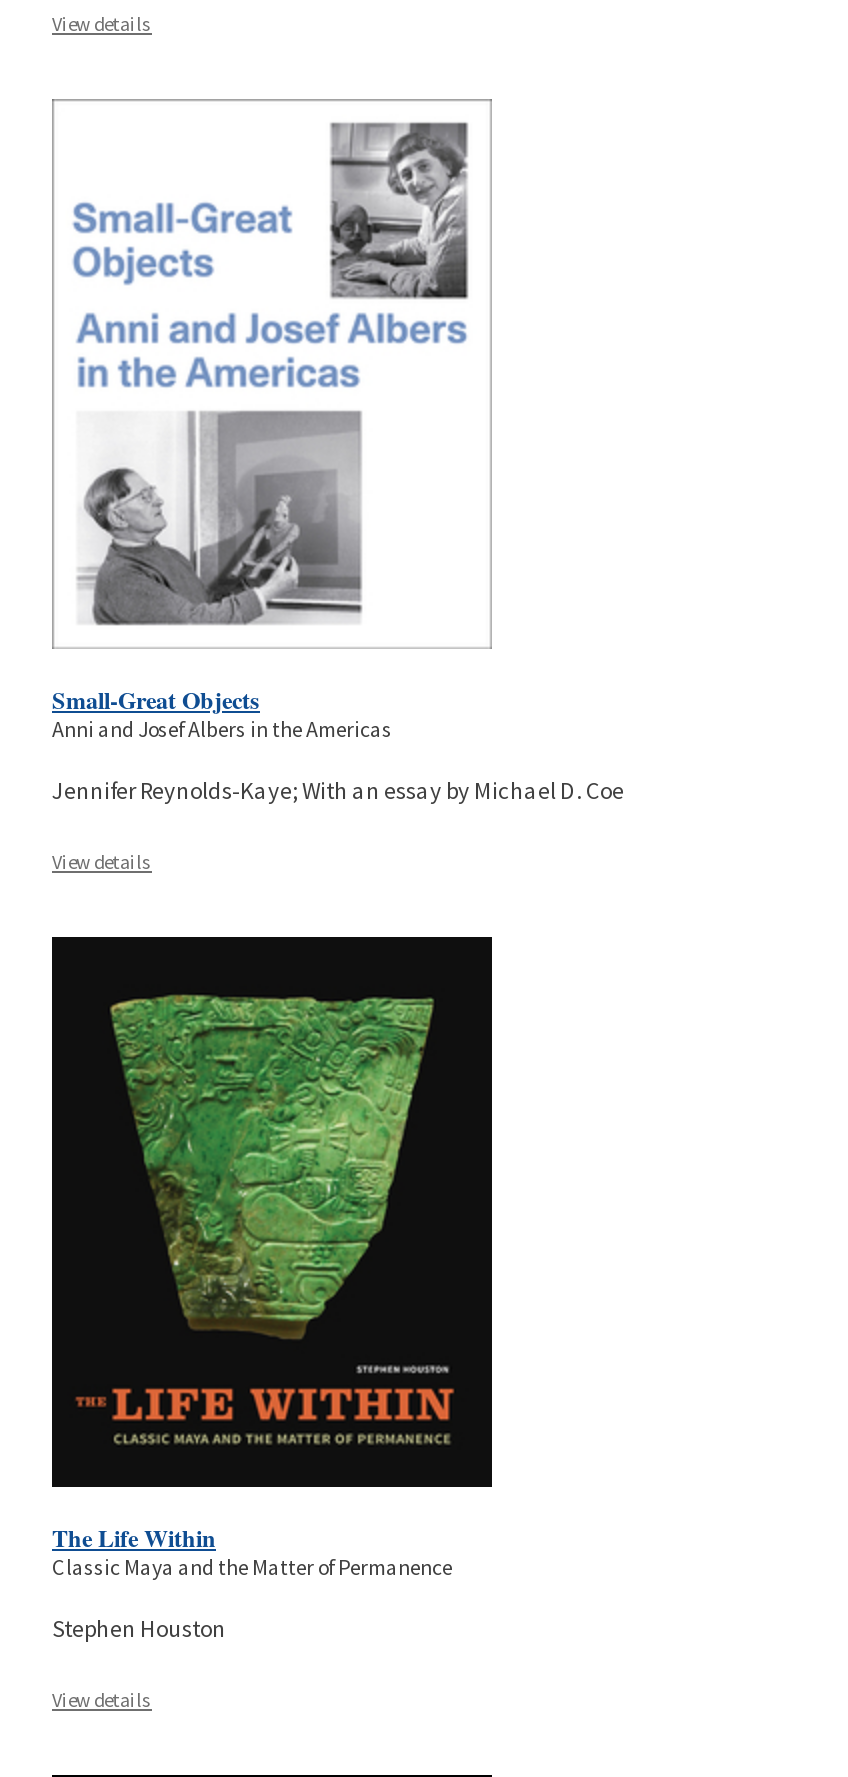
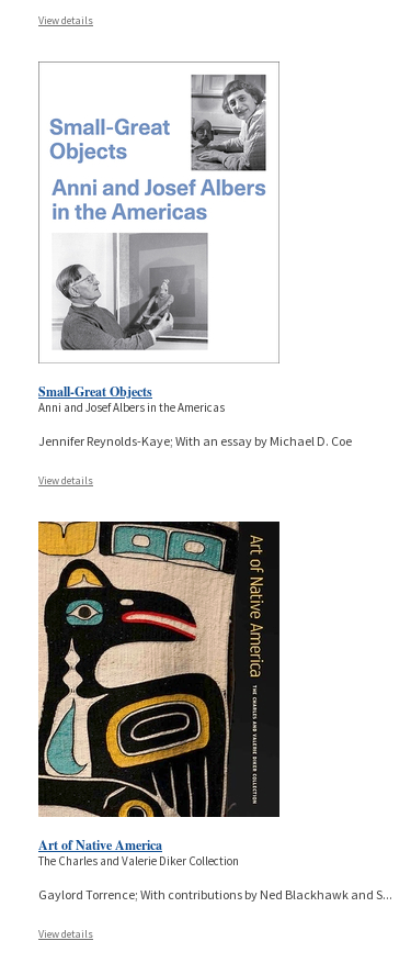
[50,935,460,1581] [image] | The Life Within | Classic Maya and the Matter of Permanence -> [37,520,264,868] [image] | Art of Native America | The Charles and Valerie Diker Collection
[52,1613,226,1643] Stephen Houston -> [38,886,392,902] Gaylord Torrence; With contributions by Ned Blackhawk and S...

